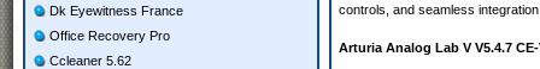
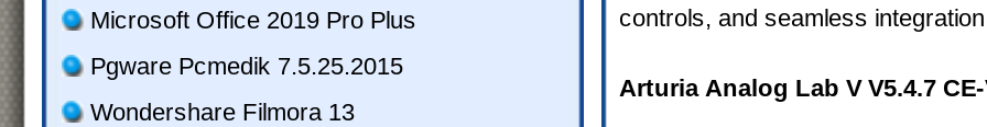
[49,4,183,18] Dk Eyewitness France -> [90,7,416,33] Microsoft Office 2019 Pro Plus
[49,29,170,43] Office Recovery Pro -> [90,53,403,79] Pgware Pcmedik 7.5.25.2015
[49,54,131,68] Ccleaner 5.62 -> [90,99,355,125] Wondershare Filmora 13

